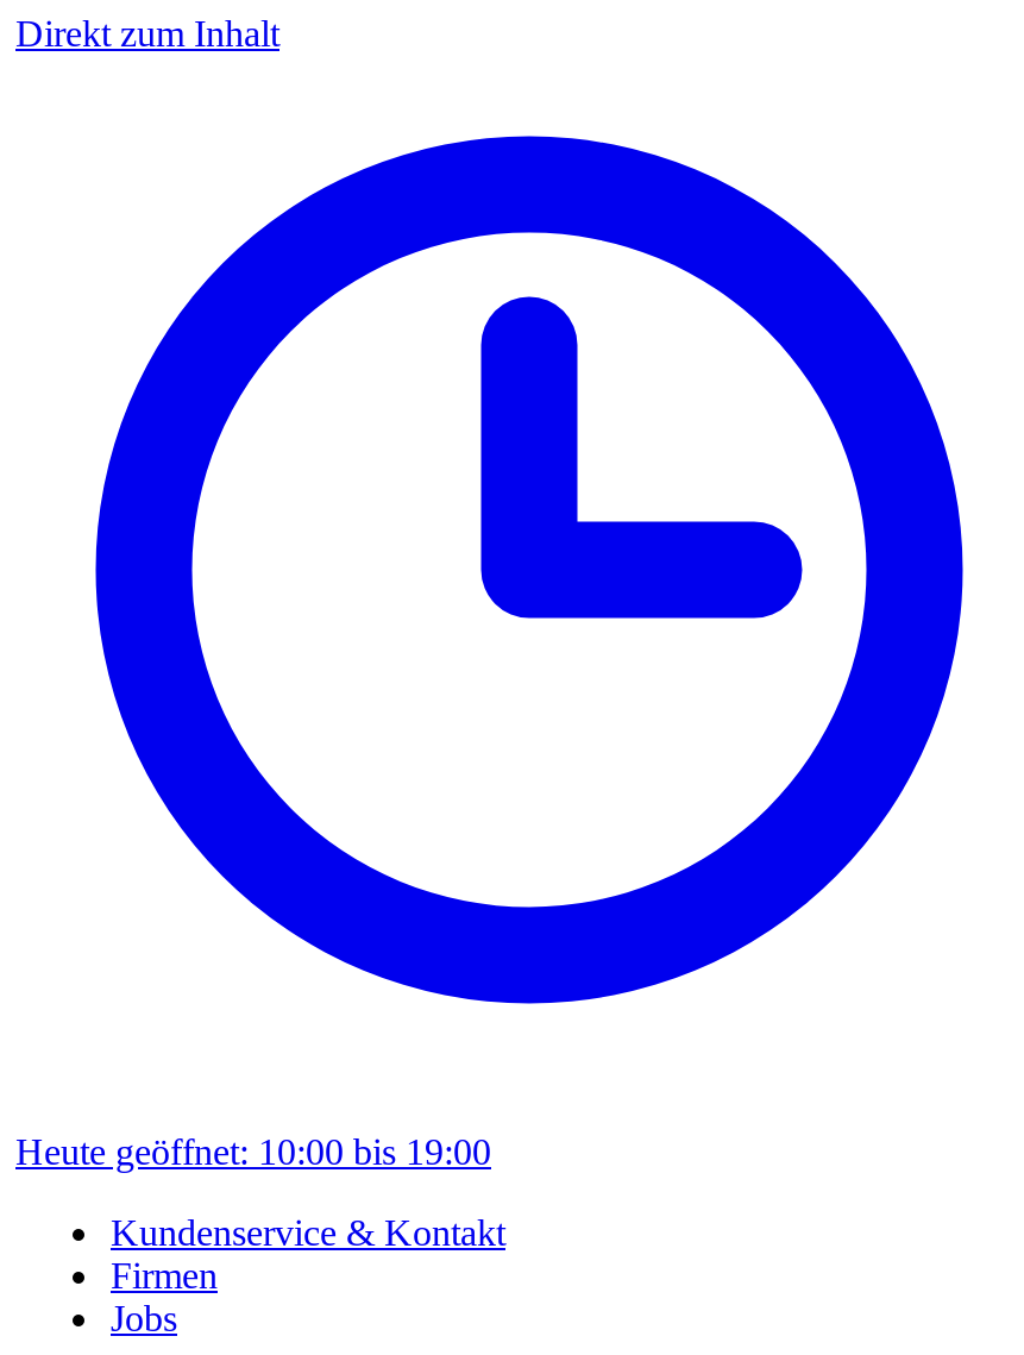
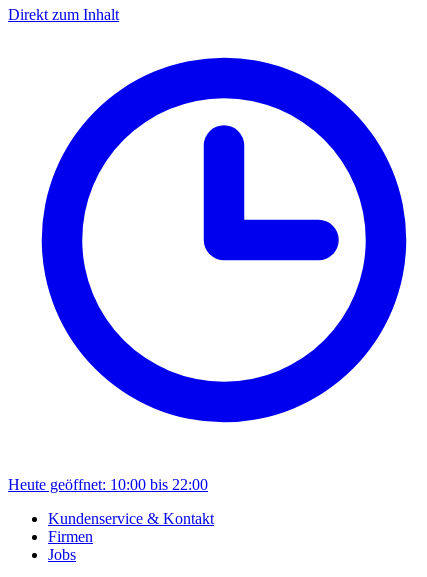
[15,1131,491,1172] Heute geöffnet: 10:00 bis 19:00 -> [8,476,208,493] Heute geöffnet: 10:00 bis 22:00

